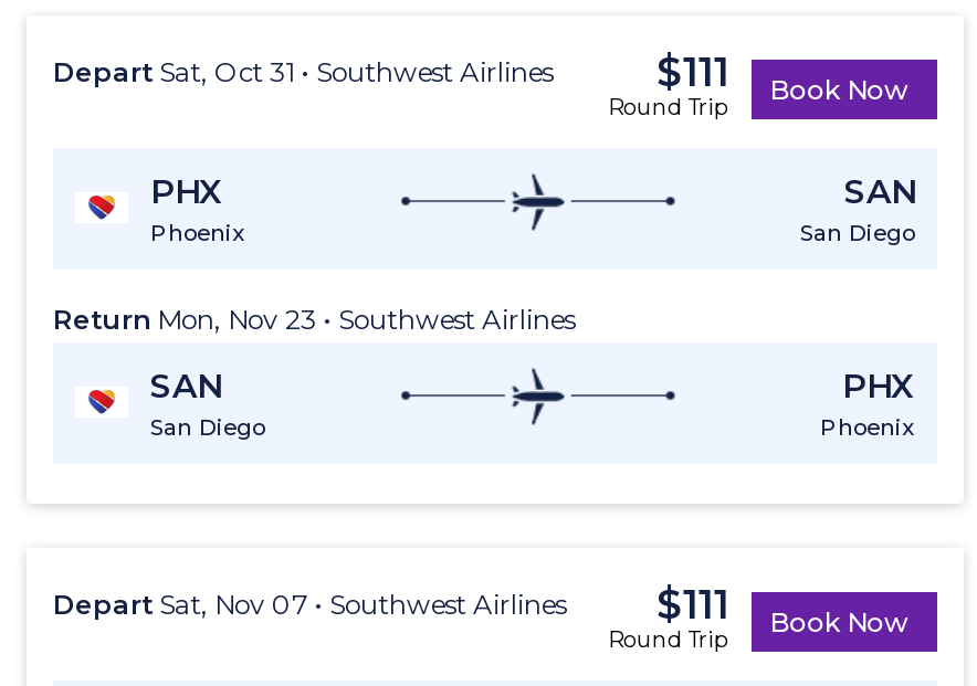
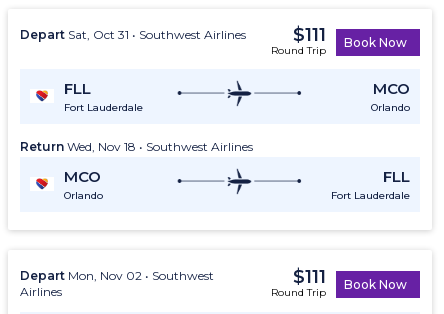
[150,170,245,247] PHX | Phoenix -> [64,79,143,114] FLL | Fort Lauderdale
[800,170,915,247] SAN | San Diego -> [371,79,410,114] MCO | Orlando
[53,303,575,336] Return Mon, Nov 23 • Southwest Airlines -> [20,139,253,154] Return Wed, Nov 18 • Southwest Airlines
[150,365,265,442] SAN | San Diego -> [64,167,103,202] MCO | Orlando
[820,365,915,442] PHX | Phoenix -> [331,167,410,202] FLL | Fort Lauderdale
[53,588,566,621] Depart Sat, Nov 07 • Southwest Airlines -> [20,268,214,299] Depart Mon, Nov 02 • Southwest | Airlines

